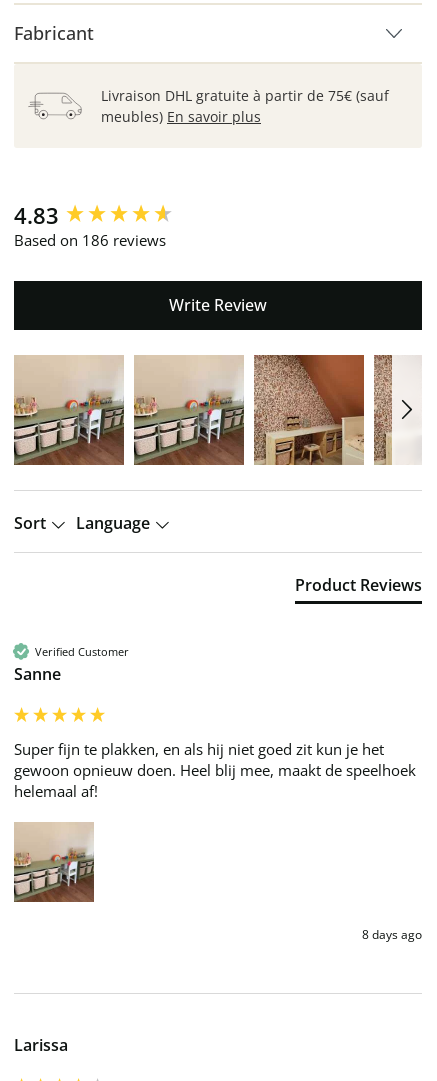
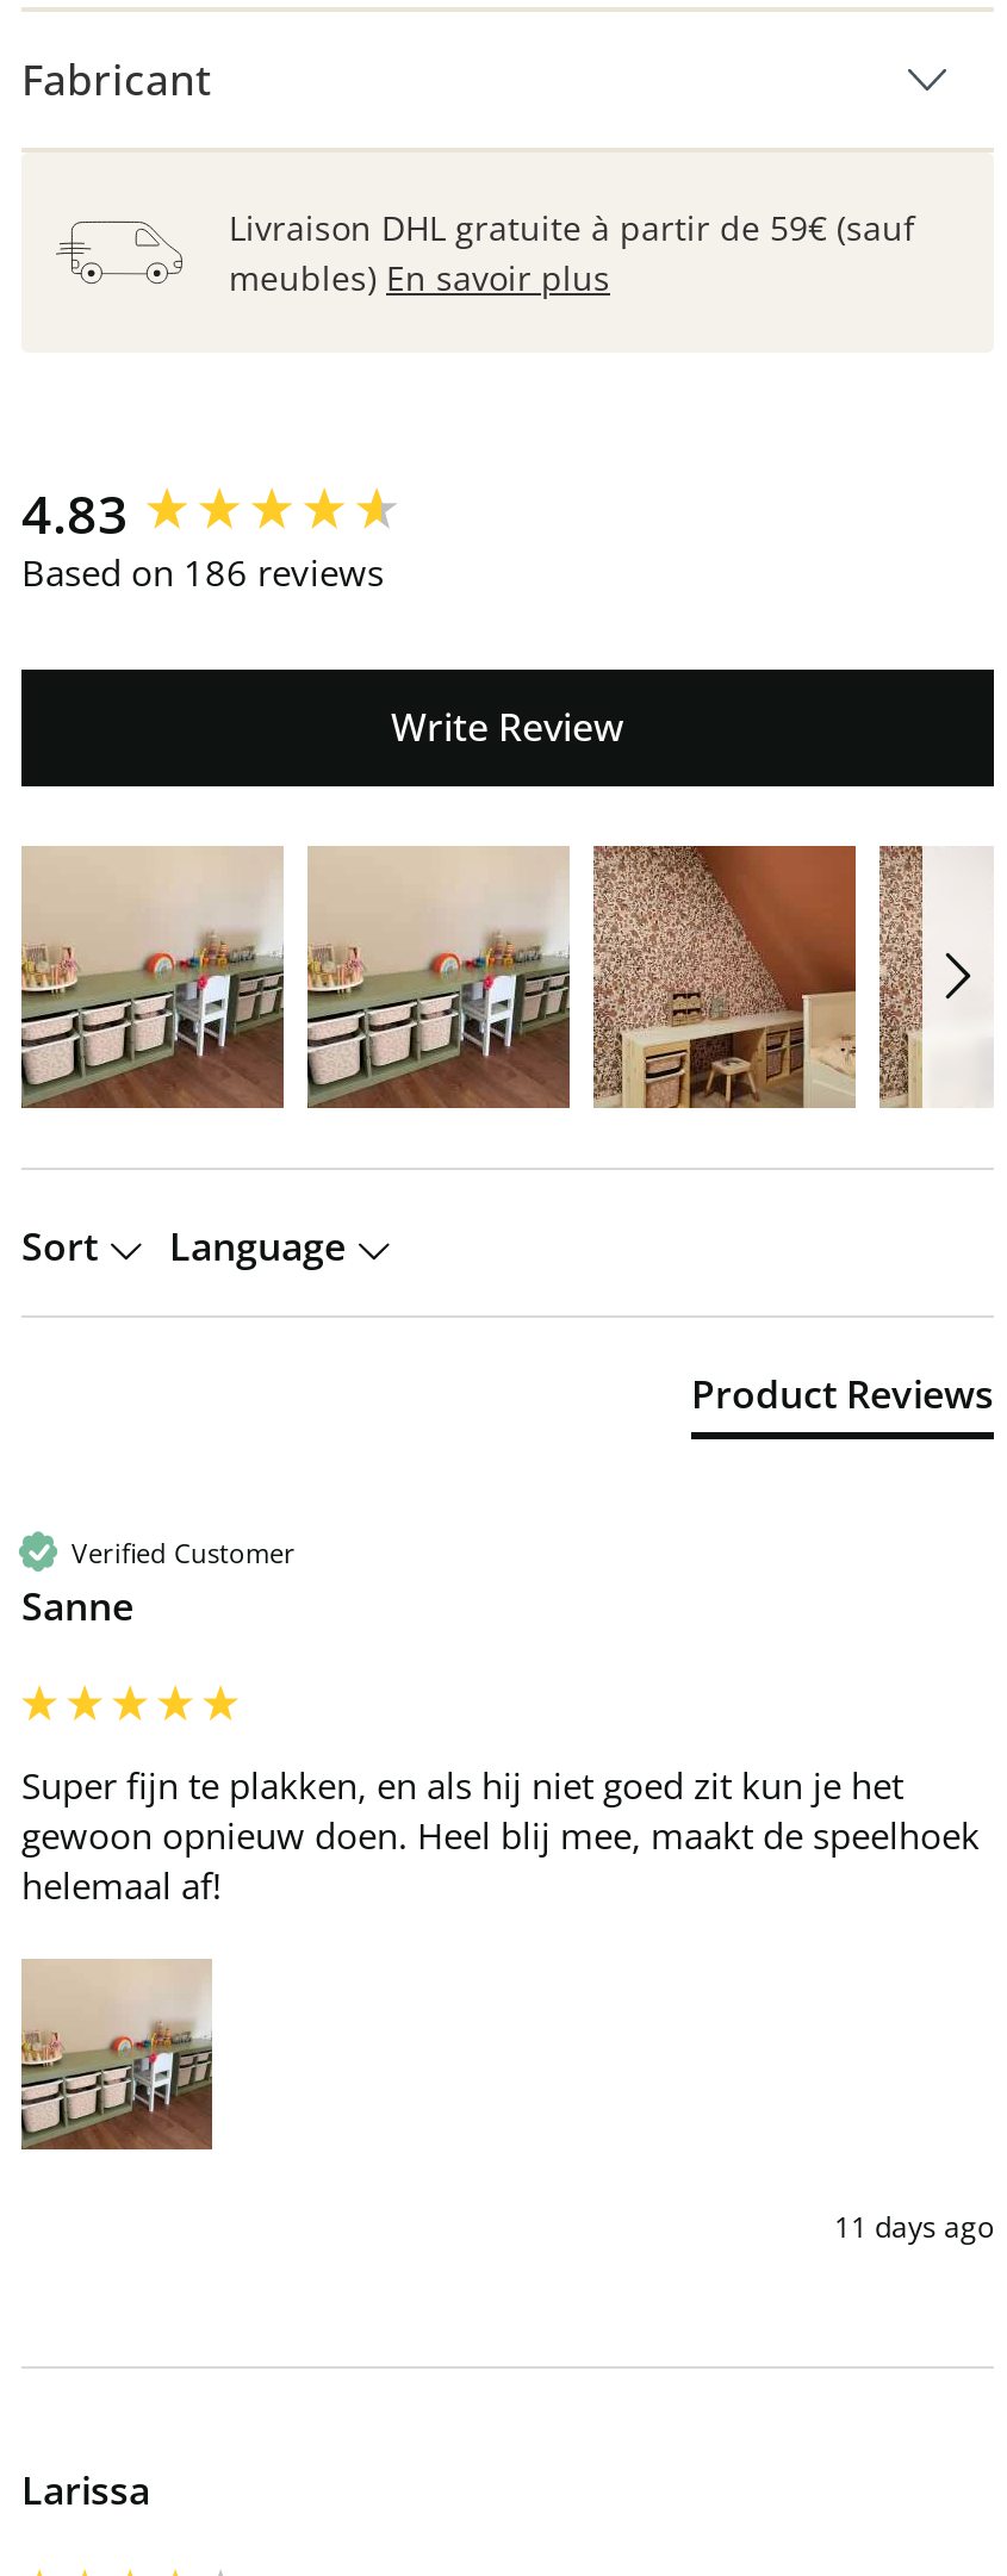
[101,86,389,105] Livraison DHL gratuite à partir de 75€ (sauf -> [229,205,915,251] Livraison DHL gratuite à partir de 59€ (sauf
[362,926,422,943] 8 days ago -> [834,2207,994,2248] 11 days ago

